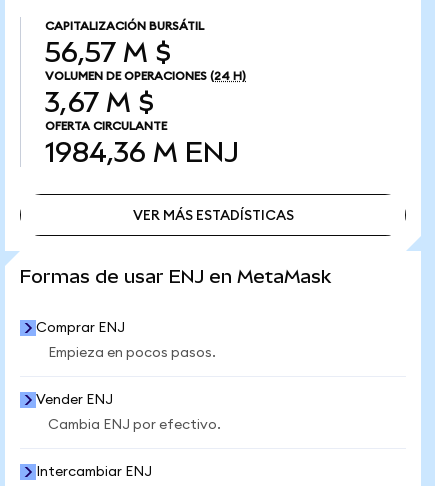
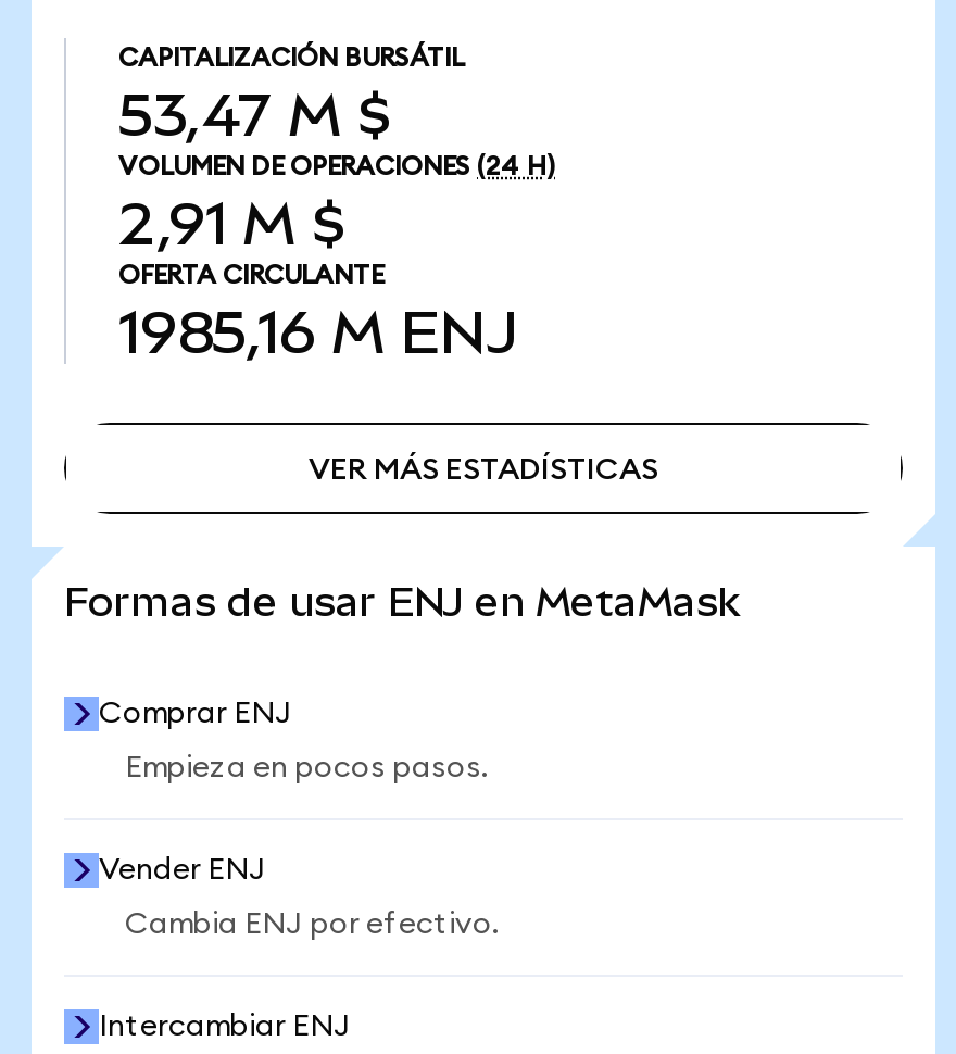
[45,37,171,68] 56,57 M $ -> [118,81,392,149] 53,47 M $
[45,87,154,118] 3,67 M $ -> [118,190,347,258] 2,91 M $
[45,137,239,168] 1984,36 M ENJ -> [118,299,518,366] 1985,16 M ENJ

